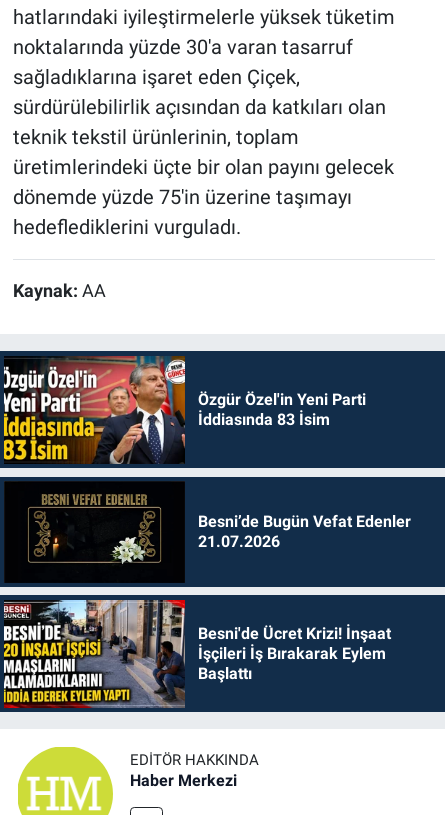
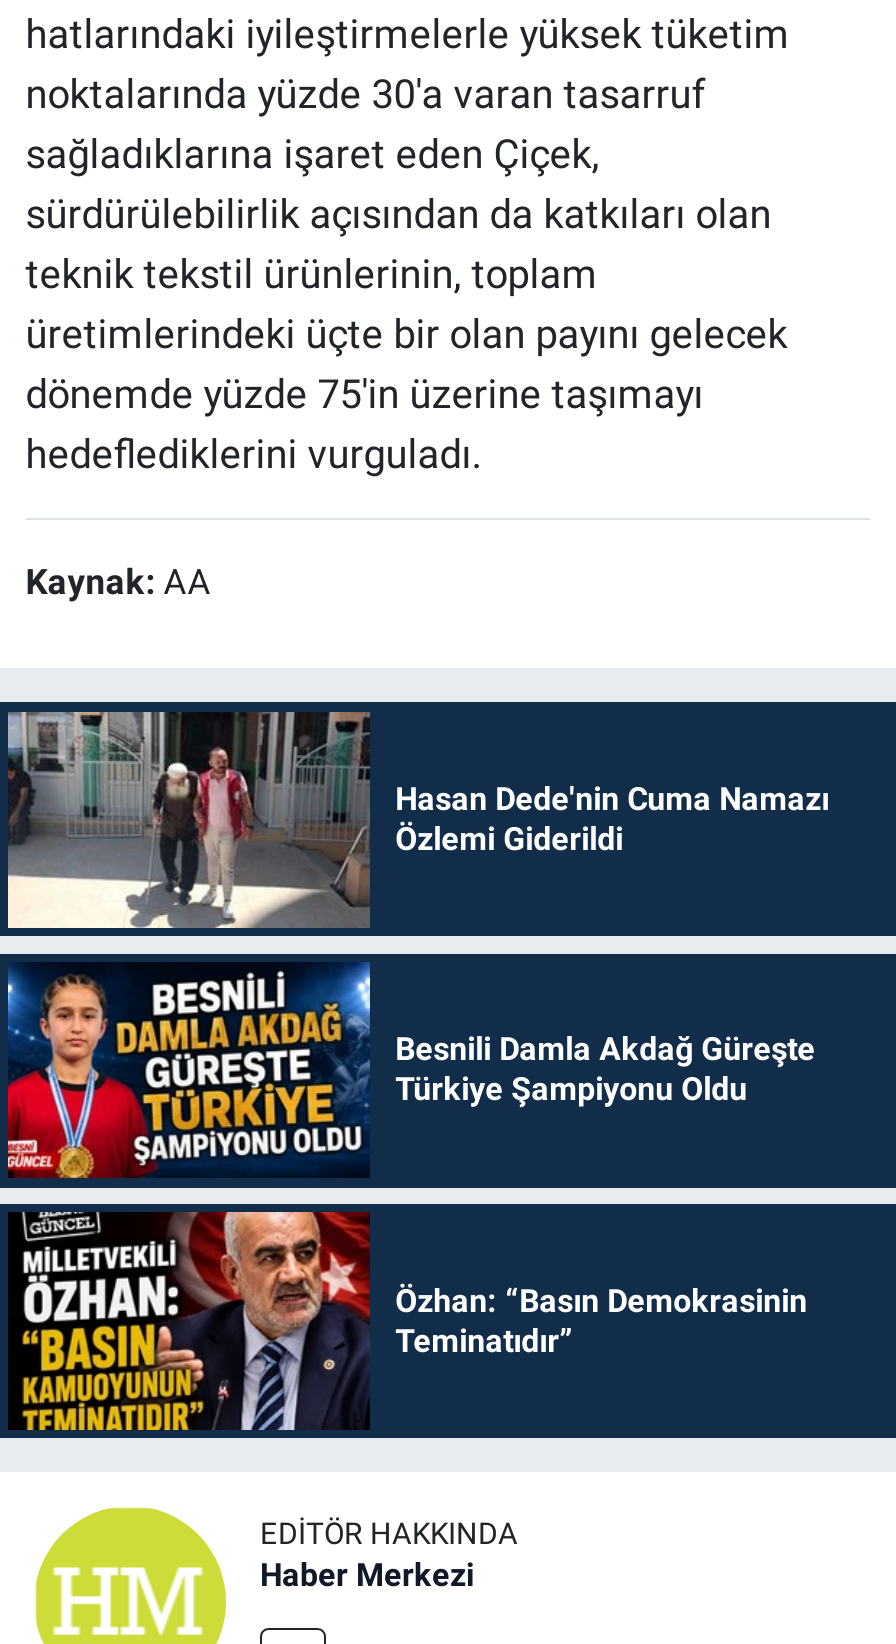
[3,355,366,465] [image] | Özgür Özel'in Yeni Parti | İddiasında 83 İsim -> [6,710,829,930] [image] | Hasan Dede'nin Cuma Namazı | Özlemi Giderildi
[4,481,411,583] [image] | Besni’de Bugün Vefat Edenler | 21.07.2026 -> [6,962,815,1180] [image] | Besnili Damla Akdağ Güreşte | Türkiye Şampiyonu Oldu
[3,599,391,709] [image] | Besni'de Ücret Krizi! İnşaat | İşçileri İş Bırakarak Eylem | Başlattı -> [6,1210,807,1432] [image] | Özhan: “Basın Demokrasinin | Teminatıdır”

